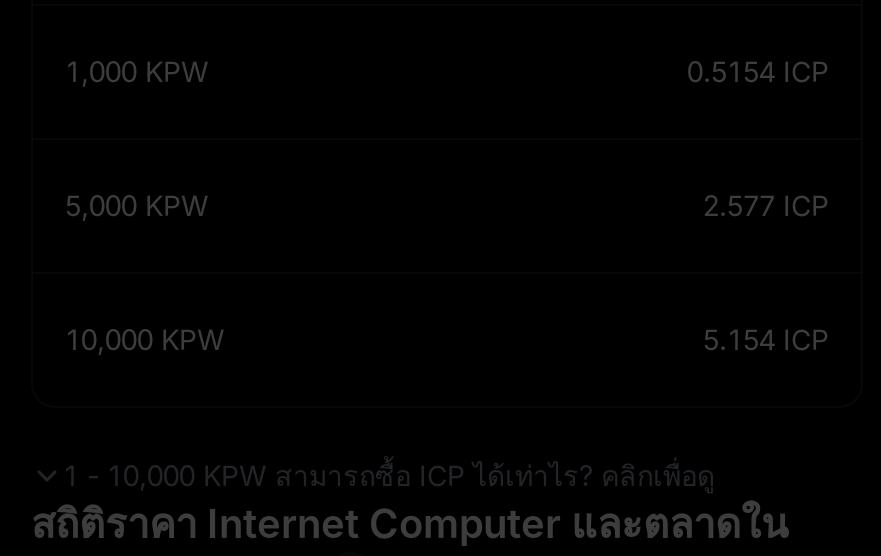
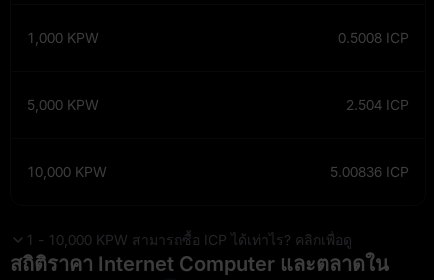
[687,54,829,88] 0.5154 ICP -> [338,29,409,46] 0.5008 ICP
[703,188,829,222] 2.577 ICP -> [346,96,409,113] 2.504 ICP
[703,322,829,356] 5.154 ICP -> [330,163,409,180] 5.00836 ICP

